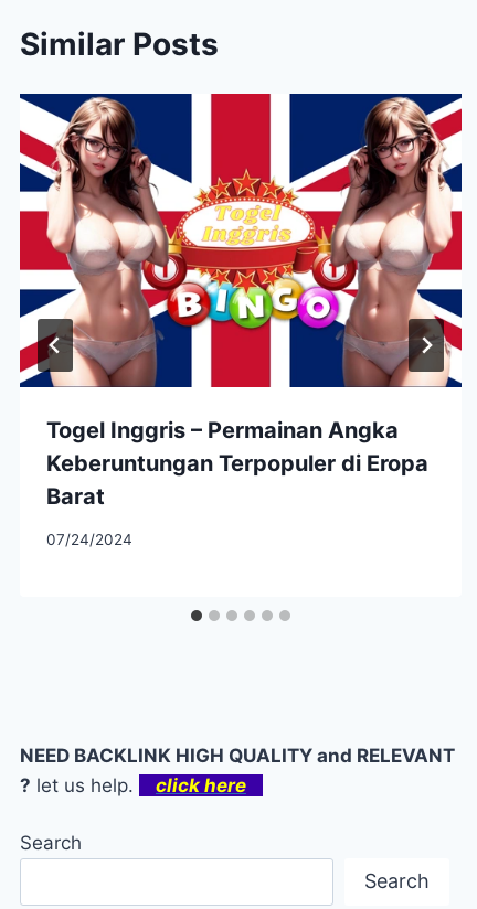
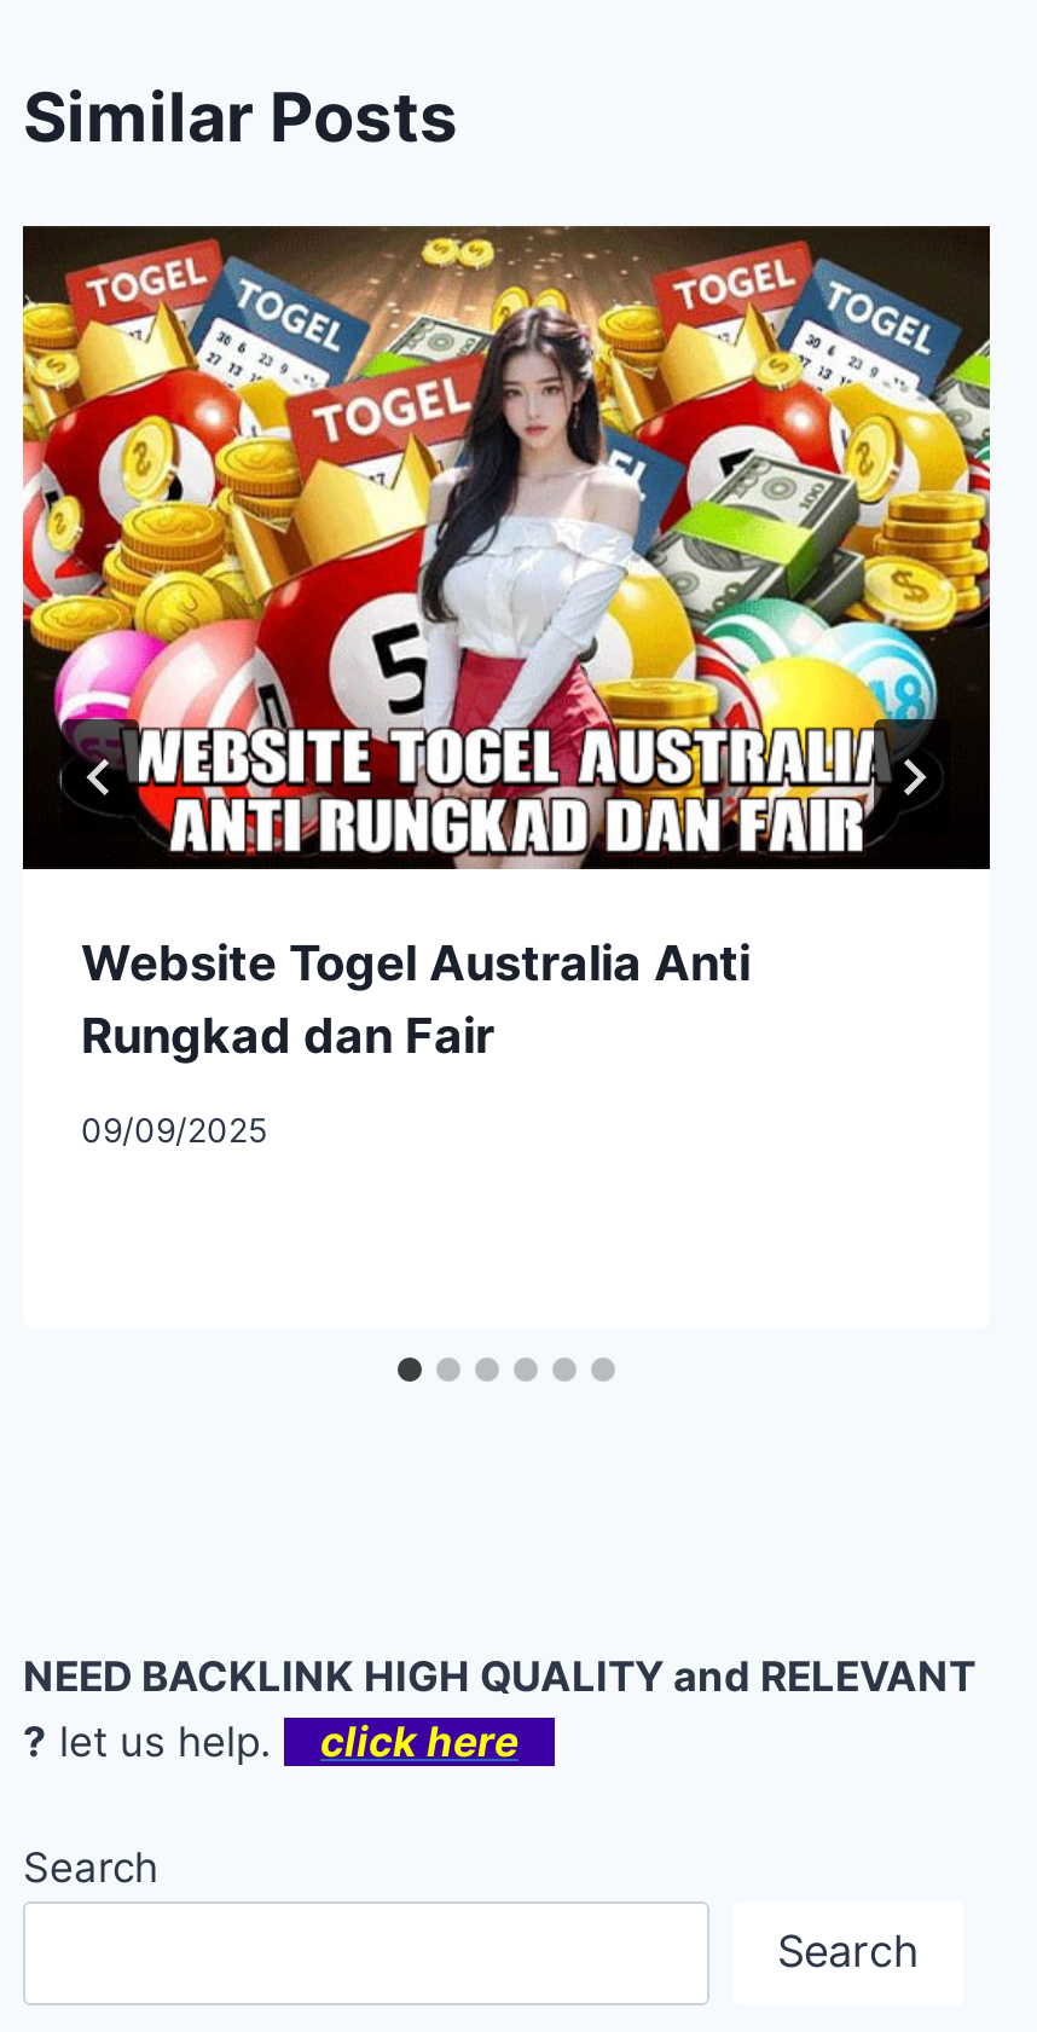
[19,93,463,510] [image] | Togel Inggris – Permainan Angka | Keberuntungan Terpopuler di Eropa | Barat -> [21,224,992,1066] [image] | Website Togel Australia Anti | Rungkad dan Fair
[46,531,132,548] 07/24/2024 -> [81,1111,267,1150] 09/09/2025

